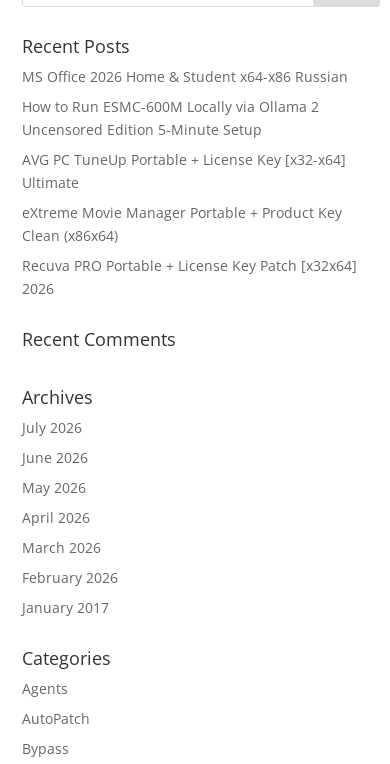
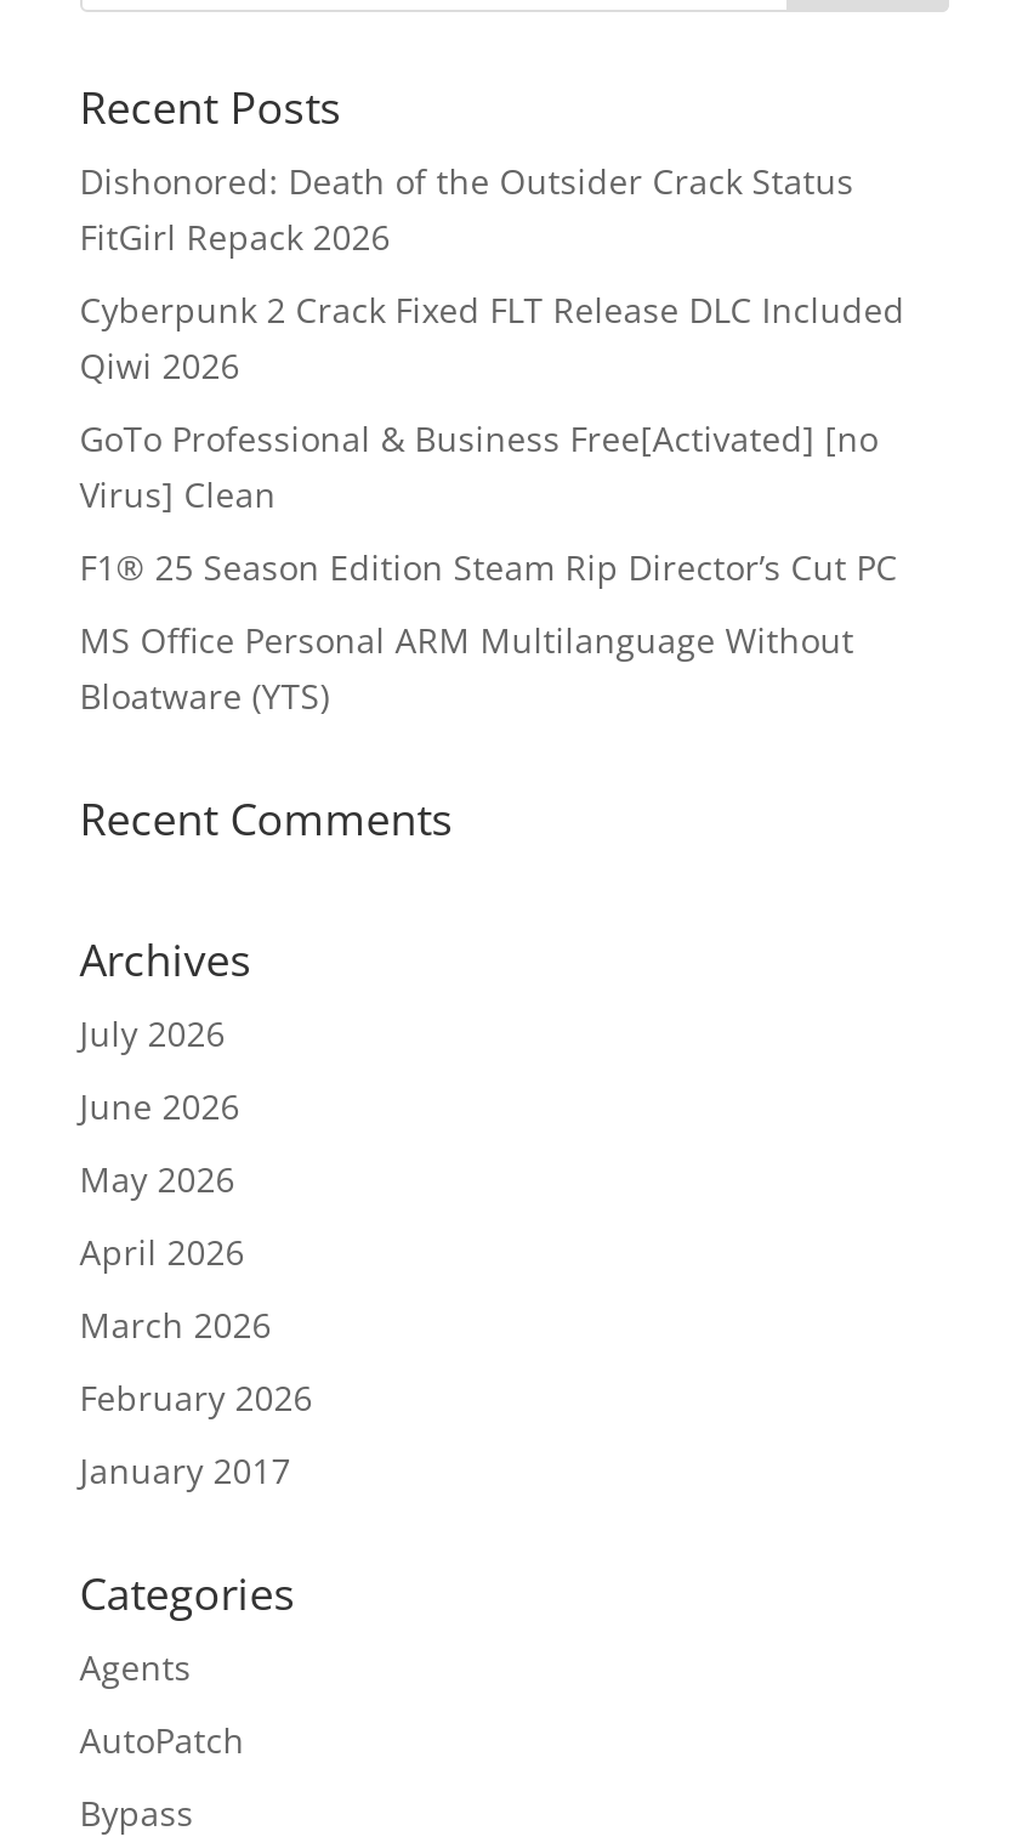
[22,67,348,86] MS Office 2026 Home & Student x64-x86 Russian -> [80,158,854,260] Dishonored: Death of the Outsider Crack Status | FitGirl Repack 2026
[22,97,319,139] How to Run ESMC-600M Locally via Ollama 2 | Uncensored Edition 5-Minute Setup -> [80,287,905,389] Cyberpunk 2 Crack Fixed FLT Release DLC Included | Qiwi 2026
[22,150,346,192] AVG PC TuneUp Portable + License Key [x32-x64] | Ultimate -> [80,415,878,517] GoTo Professional & Business Free[Activated] [no | Virus] Clean
[22,203,342,245] eXtreme Movie Manager Portable + Product Key | Clean (x86x64) -> [80,544,898,590] F1® 25 Season Edition Steam Rip Director’s Cut PC
[22,256,357,298] Recuva PRO Portable + License Key Patch [x32x64] | 2026 -> [80,617,854,719] MS Office Personal ARM Multilanguage Without | Bloatware (YTS)

